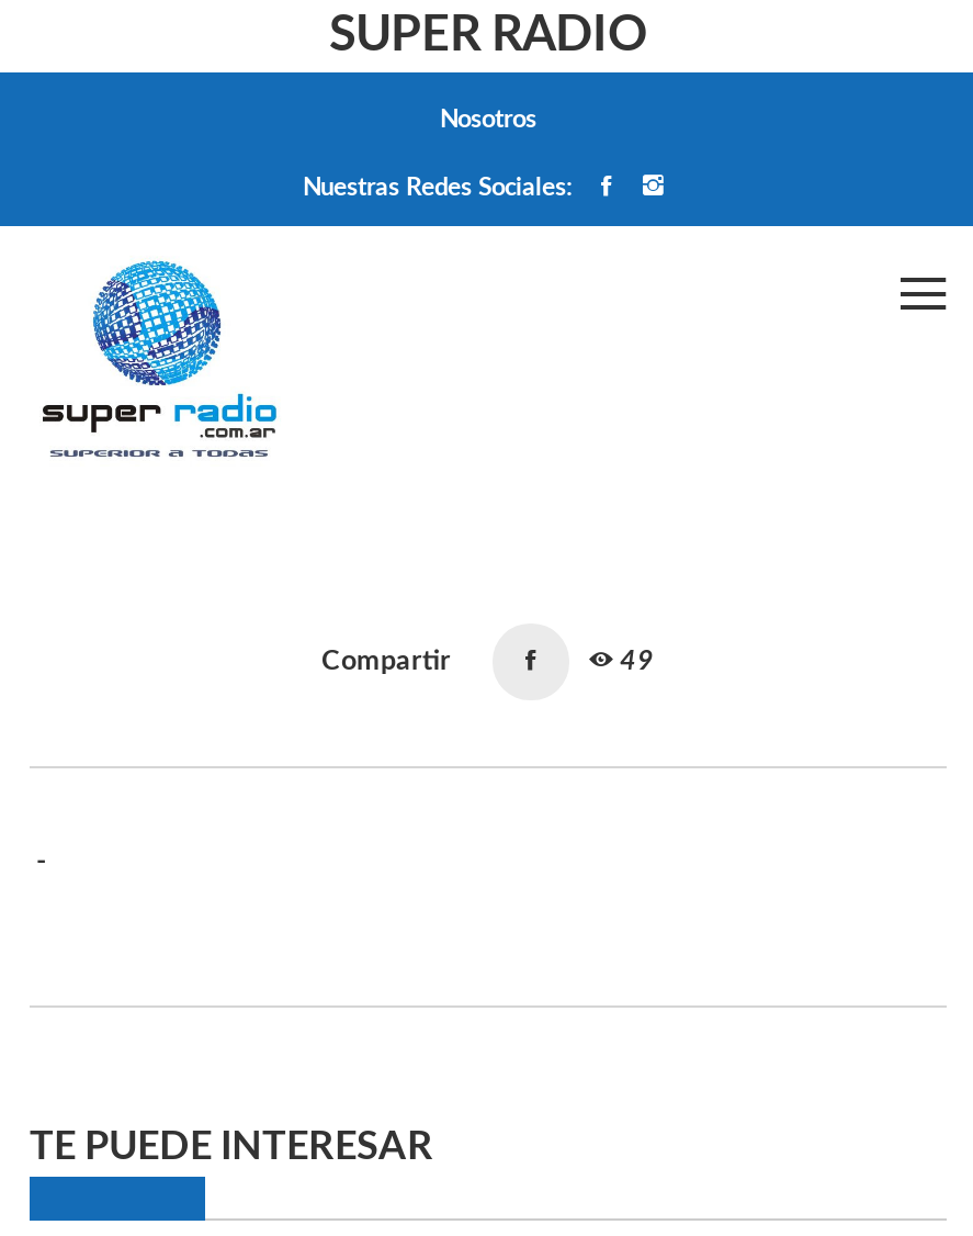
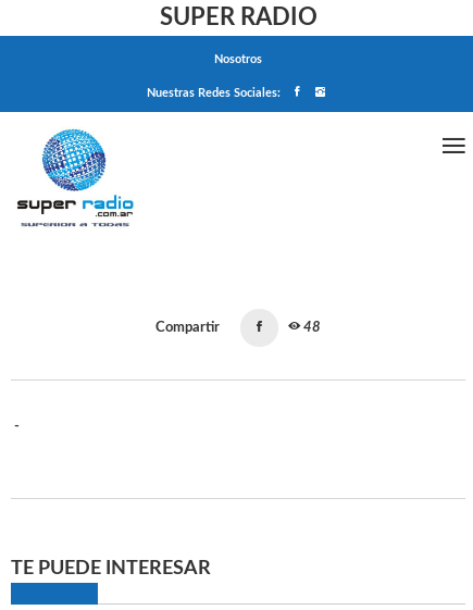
[613,648,655,674] 49 -> [300,321,321,334] 48

